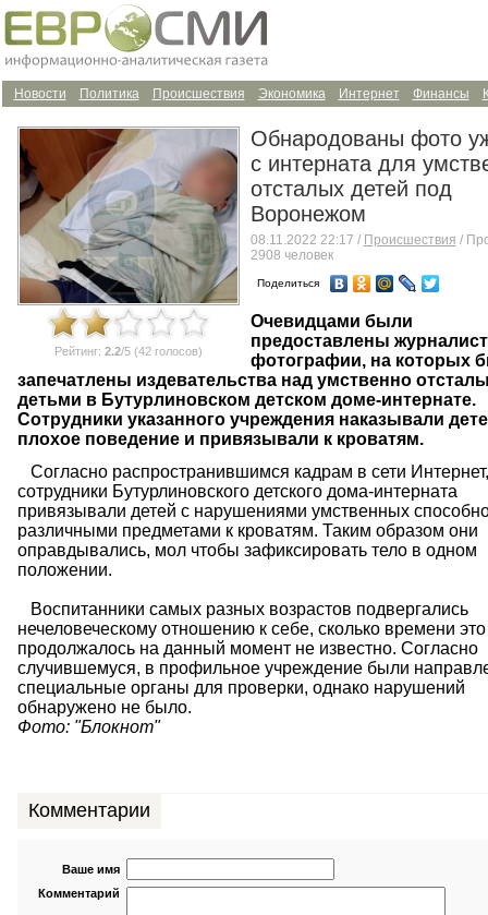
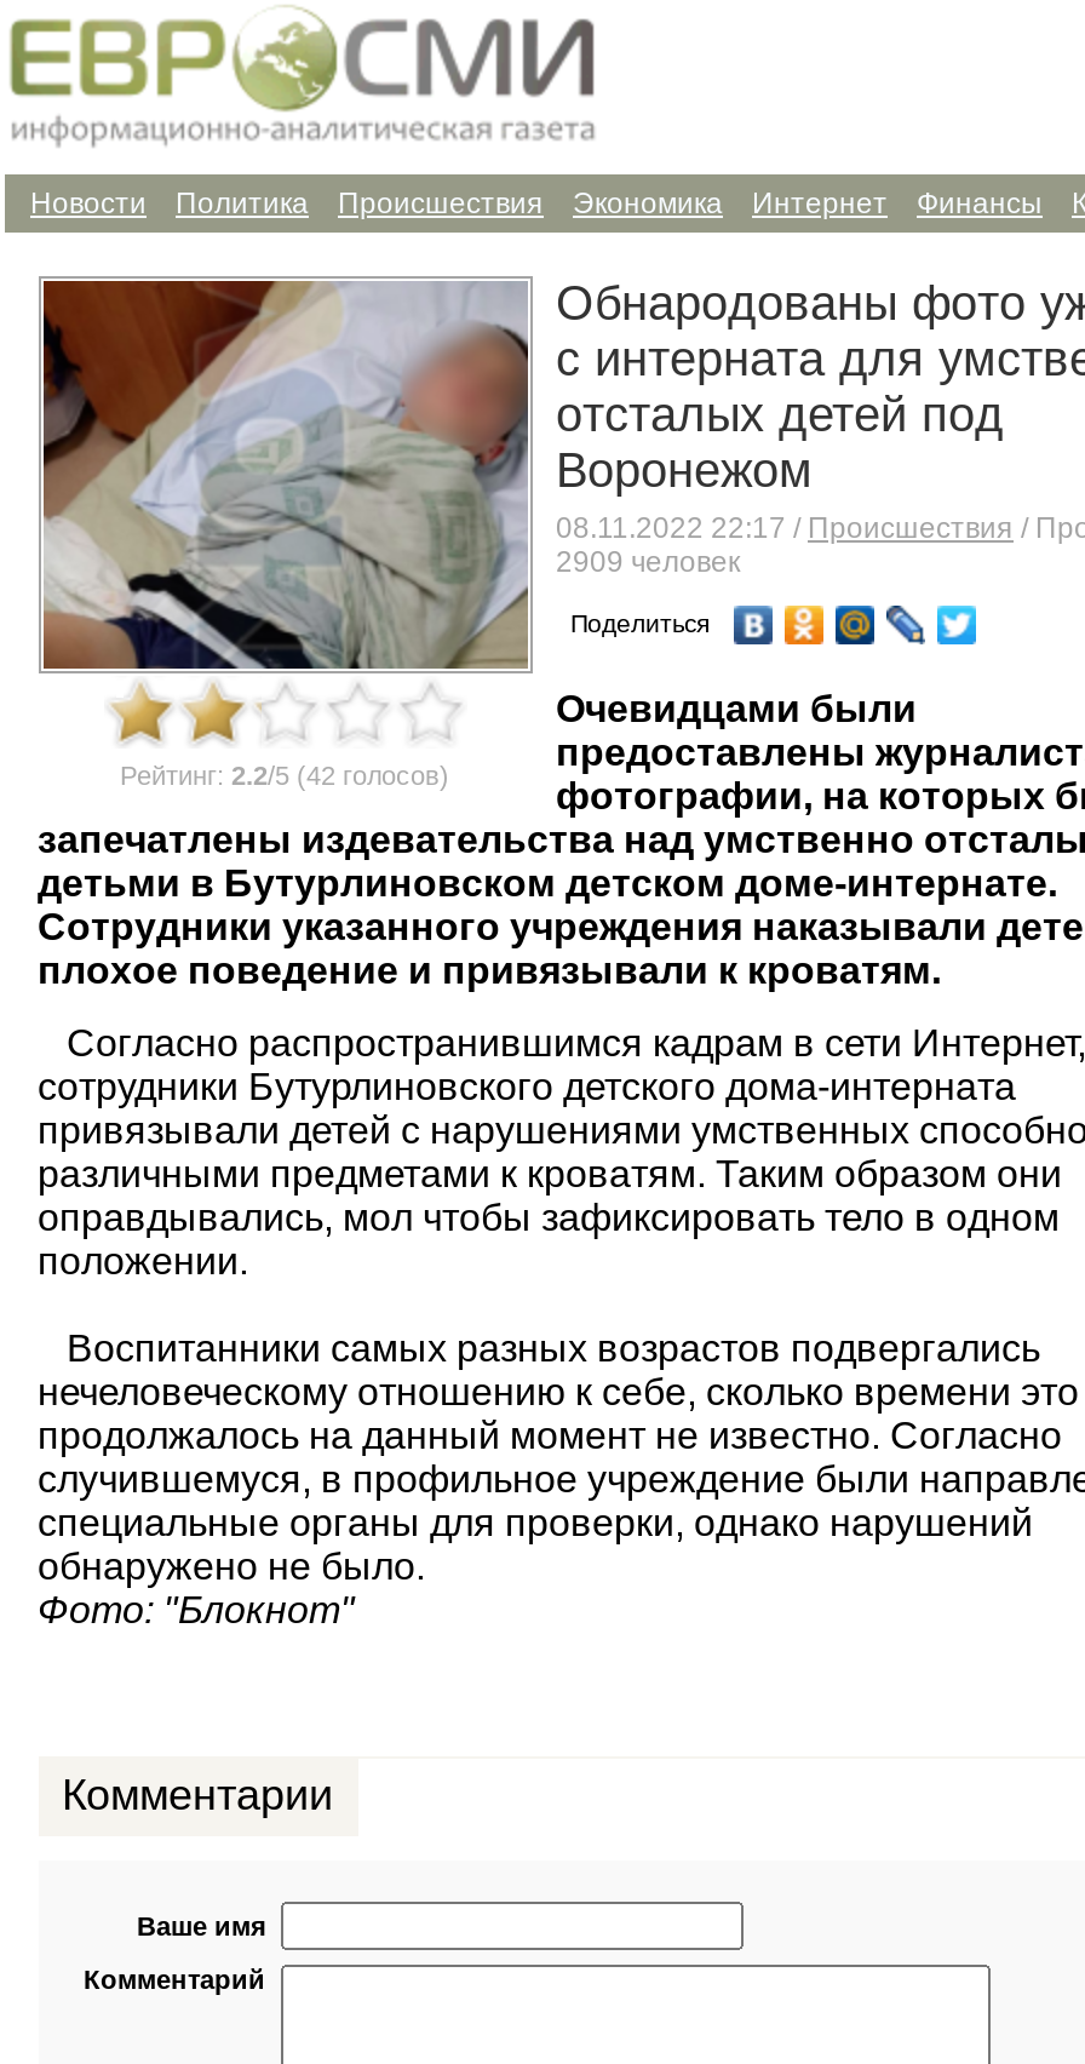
[250,248,333,263] 2908 человек -> [556,545,740,579] 2909 человек

